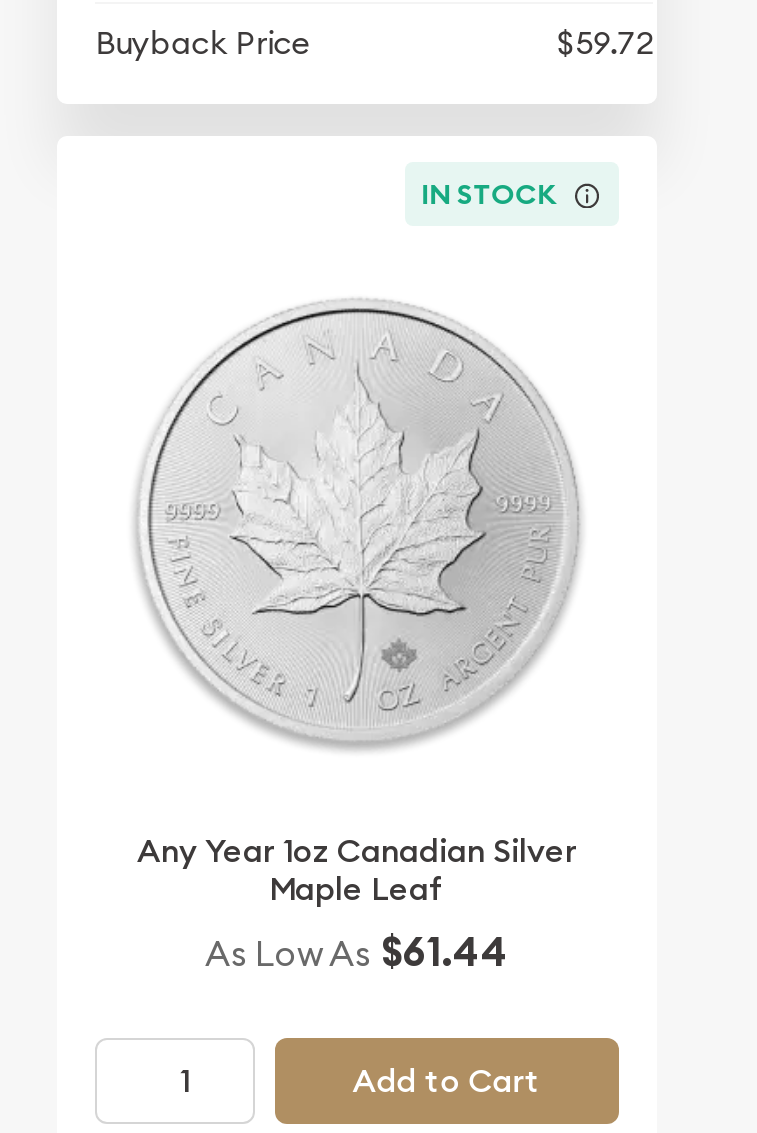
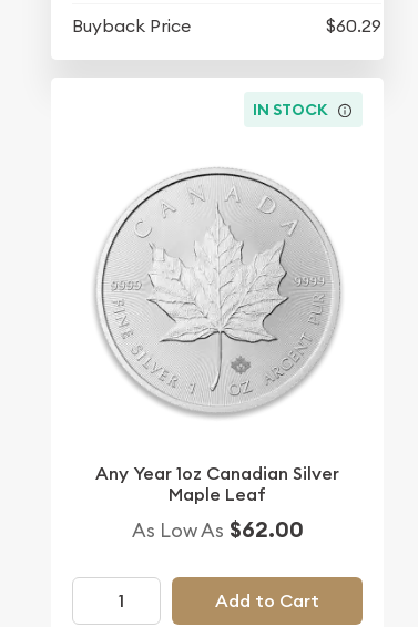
[557,21,653,61] $59.72 -> [326,14,382,36] $60.29
[205,927,509,979] As Low As $61.44 -> [131,516,303,544] As Low As $62.00

